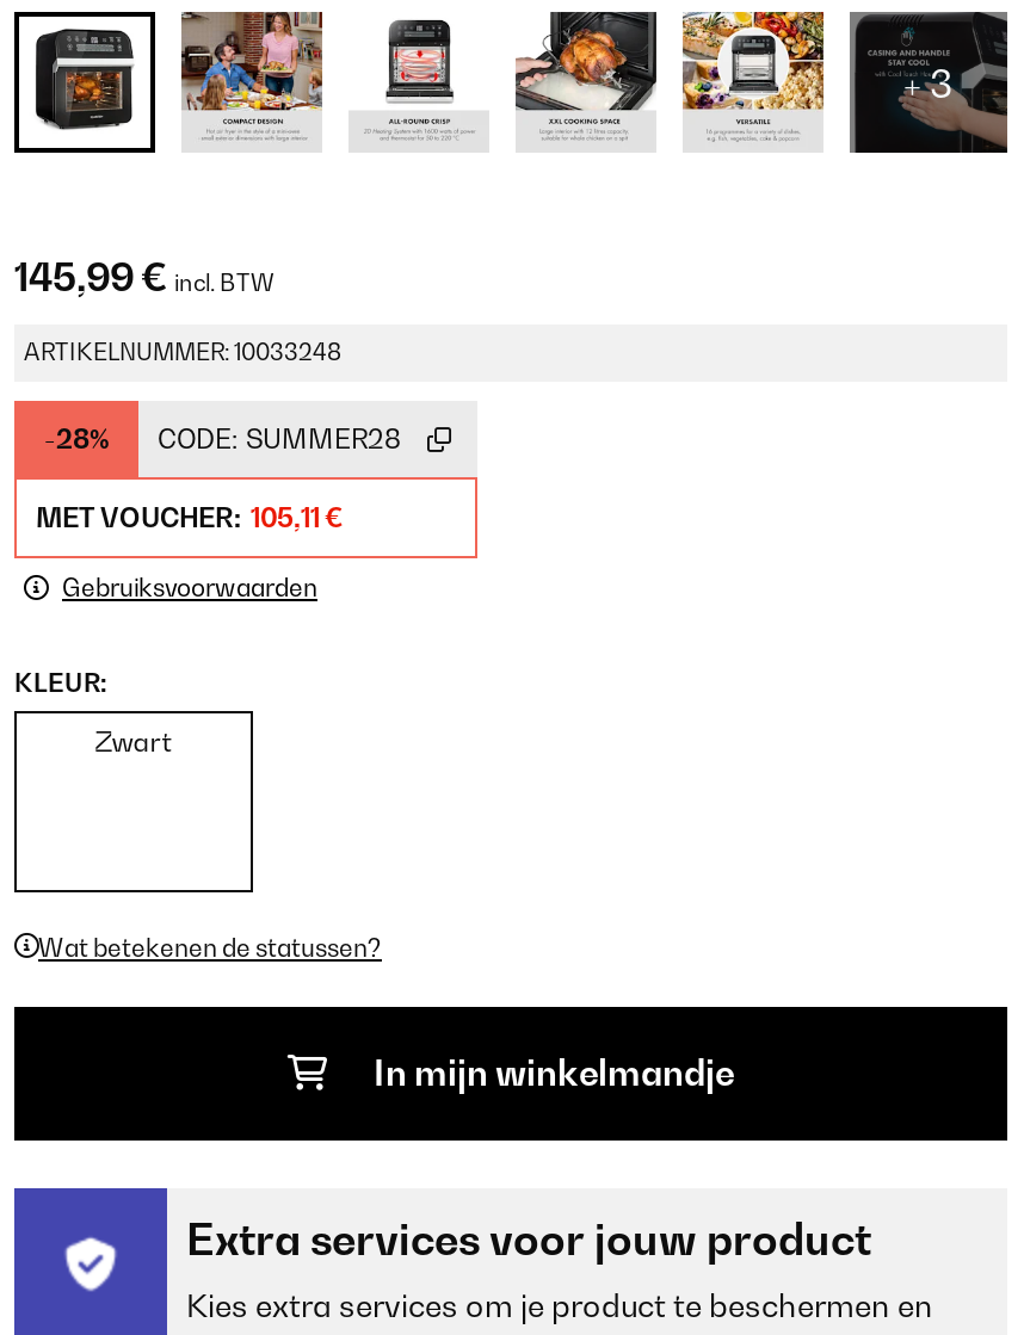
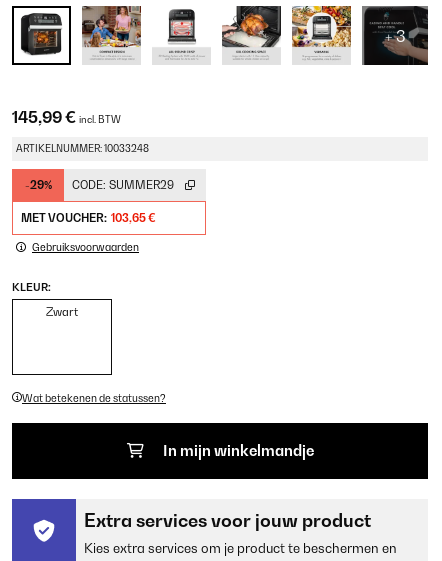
[44,423,109,457] -28% -> [24,178,51,192] -29%
[158,423,401,457] CODE: SUMMER28 -> [72,178,174,192] CODE: SUMMER29
[36,502,344,535] MET VOUCHER: 105,11 € -> [21,211,156,225] MET VOUCHER: 103,65 €

